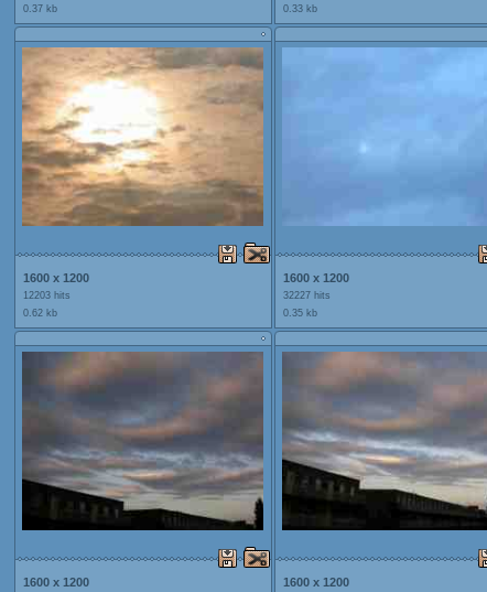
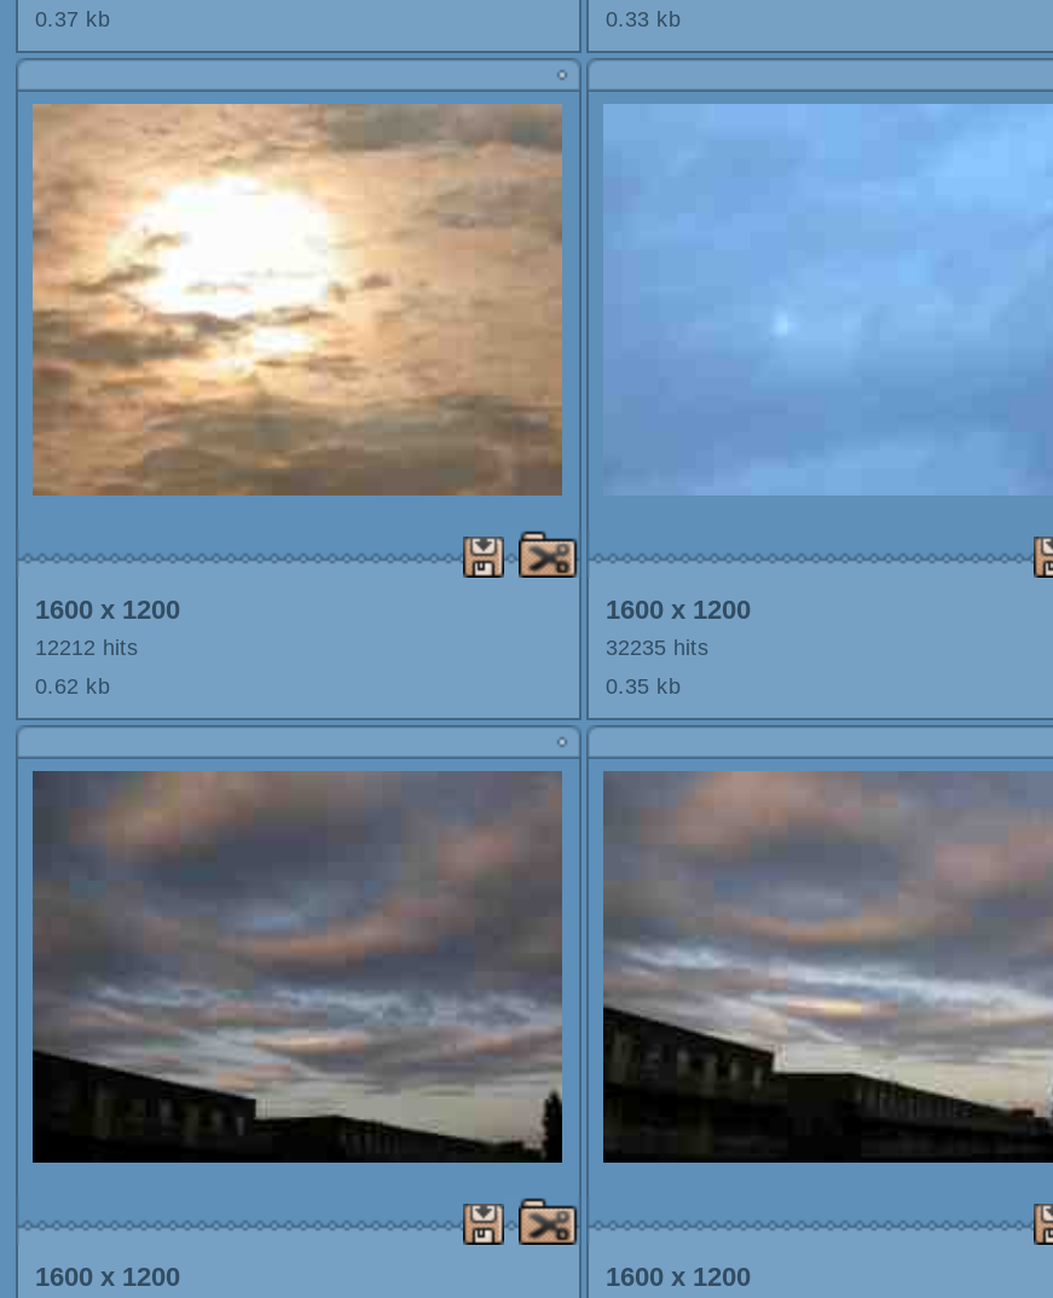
[23,290,71,301] 12203 hits -> [35,636,139,660] 12212 hits
[283,290,331,301] 32227 hits -> [606,636,710,660] 32235 hits

